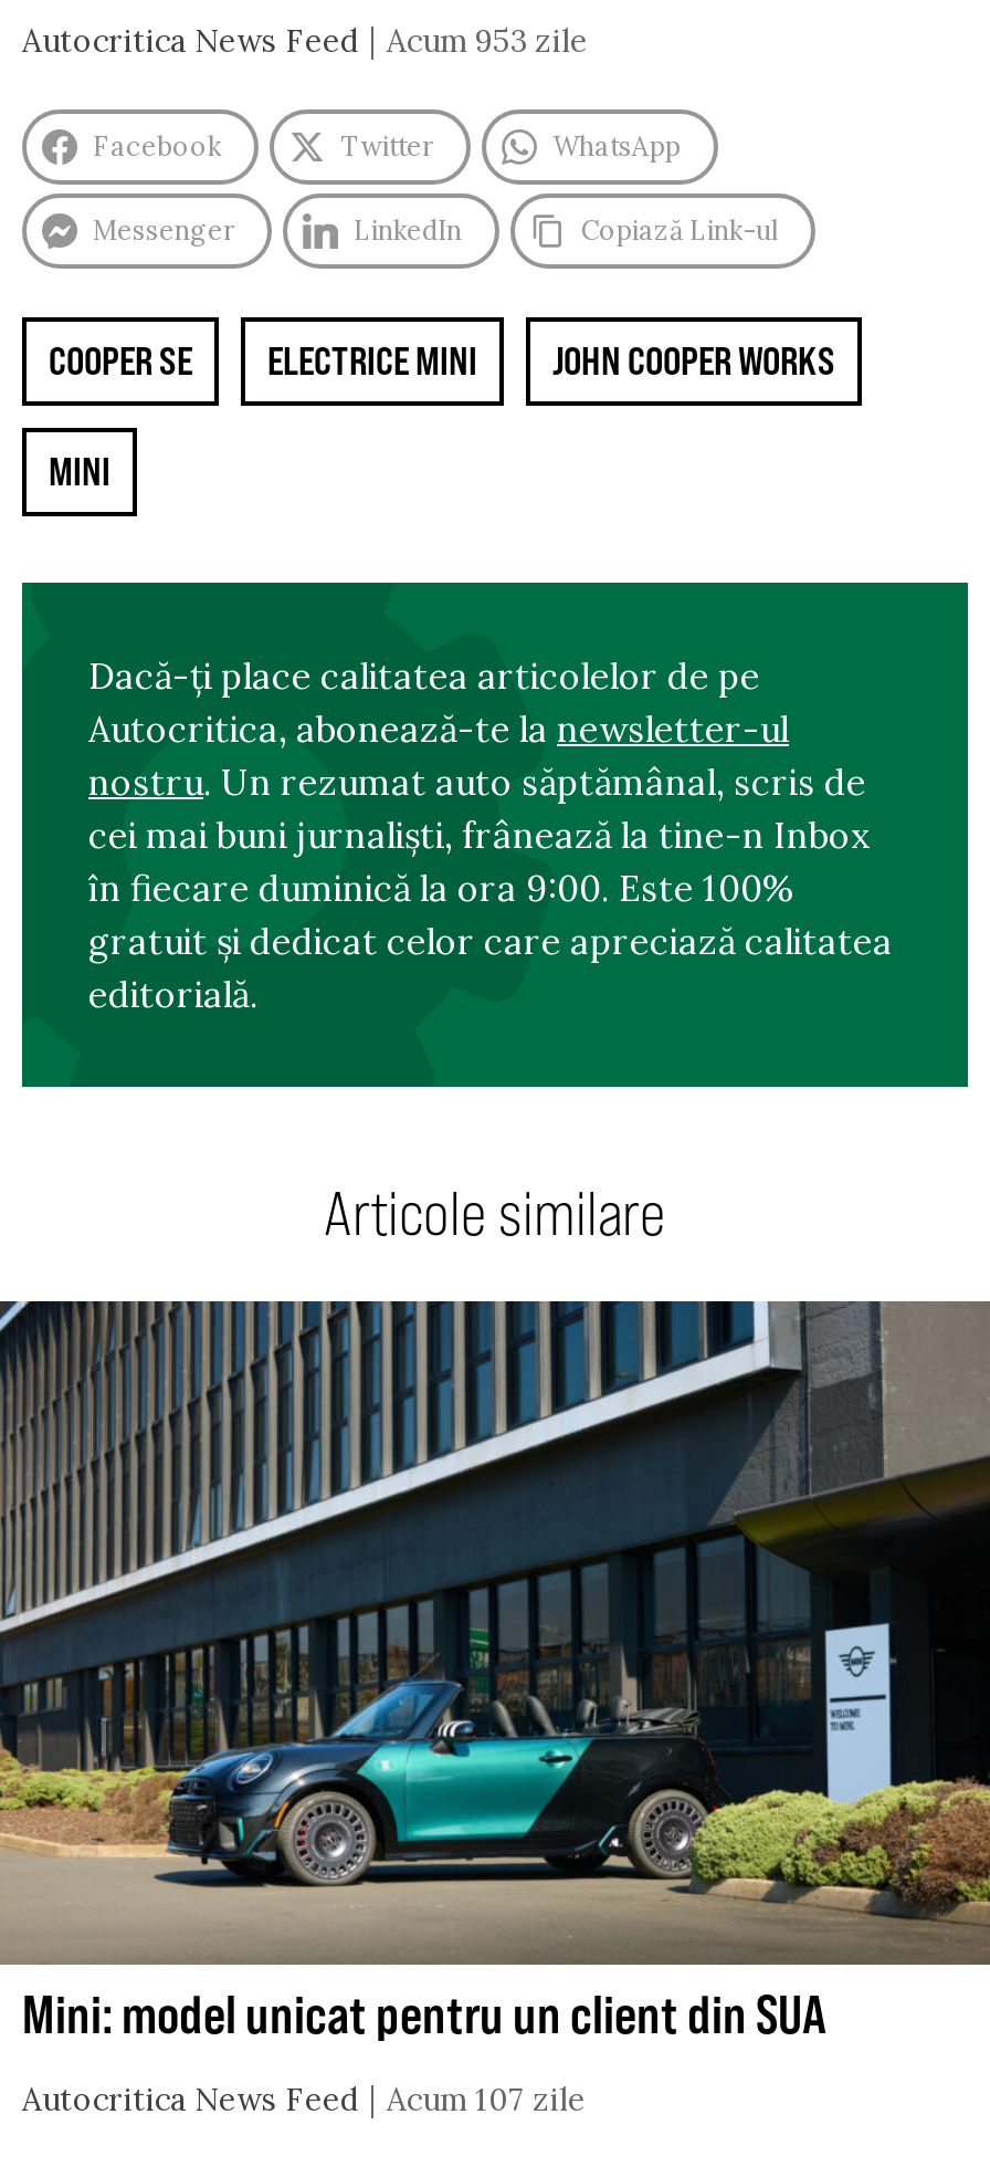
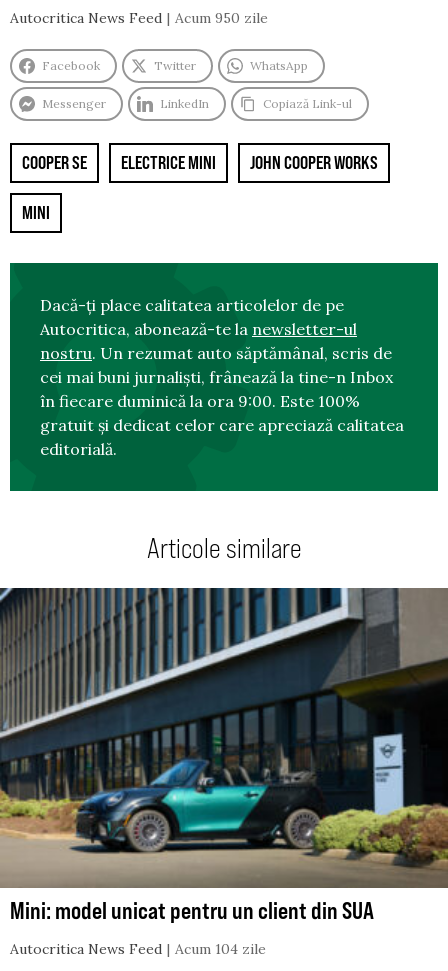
[22,20,588,60] Autocritica News Feed Acum 953 zile -> [10,9,268,27] Autocritica News Feed Acum 950 zile
[22,2080,586,2120] Autocritica News Feed Acum 107 zile -> [10,940,266,958] Autocritica News Feed Acum 104 zile

